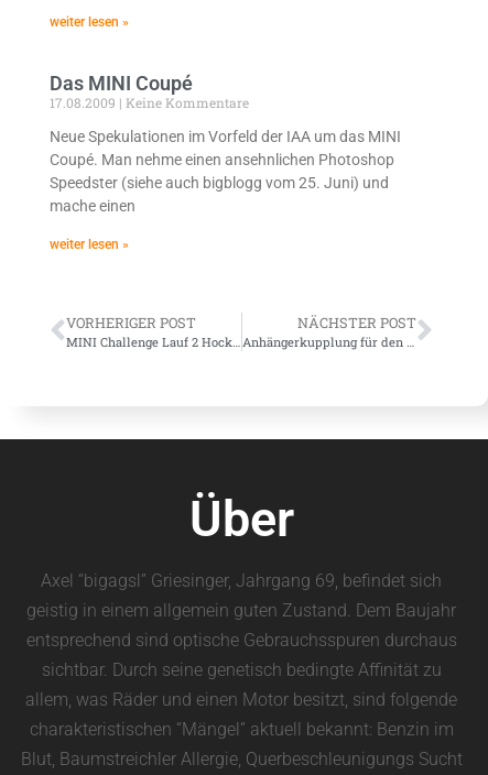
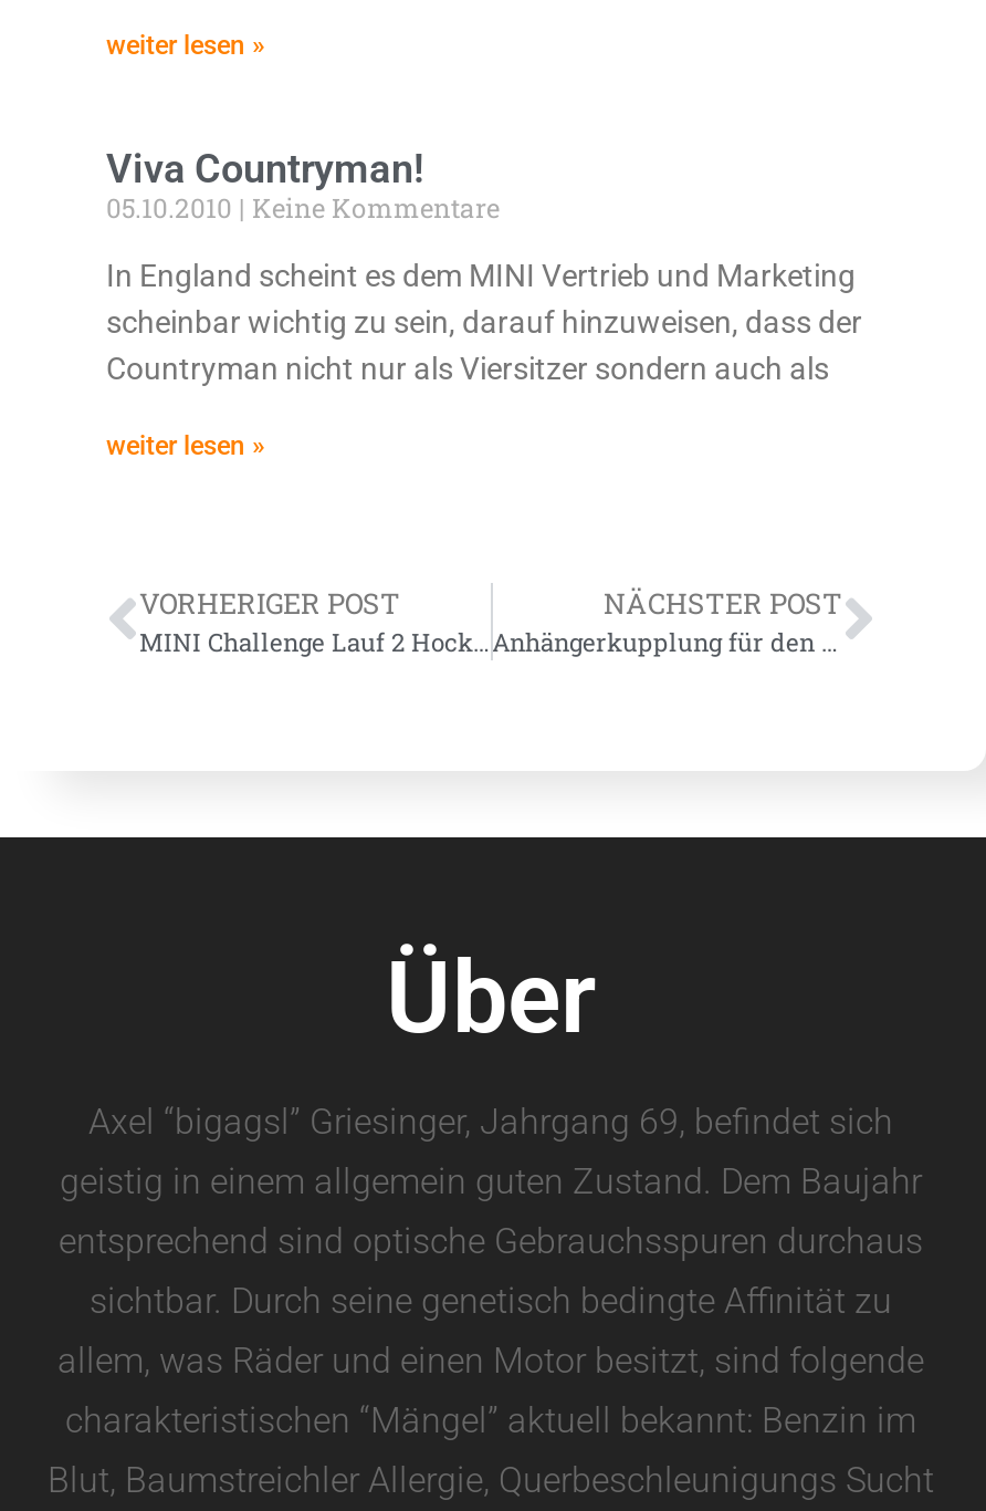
[50,71,249,111] Das MINI Coupé | 17.08.2009 Keine Kommentare -> [106,145,500,225] Viva Countryman! | 05.10.2010 Keine Kommentare
[50,127,401,214] Neue Spekulationen im Vorfeld der IAA um das MINI | Coupé. Man nehme einen ansehnlichen Photoshop | Speedster (siehe auch bigblogg vom 25. Juni) und | mache einen -> [106,258,862,386] In England scheint es dem MINI Vertrieb und Marketing | scheinbar wichtig zu sein, darauf hinzuweisen, dass der | Countryman nicht nur als Viersitzer sondern auch als

